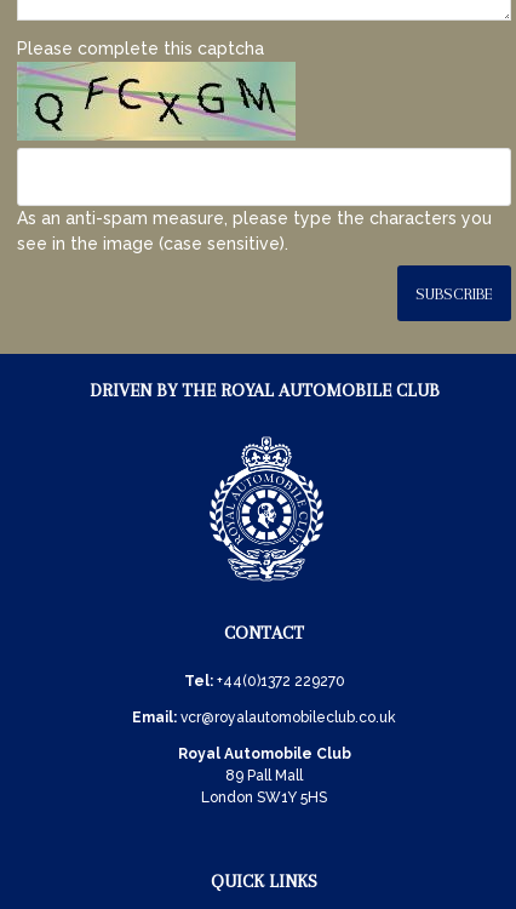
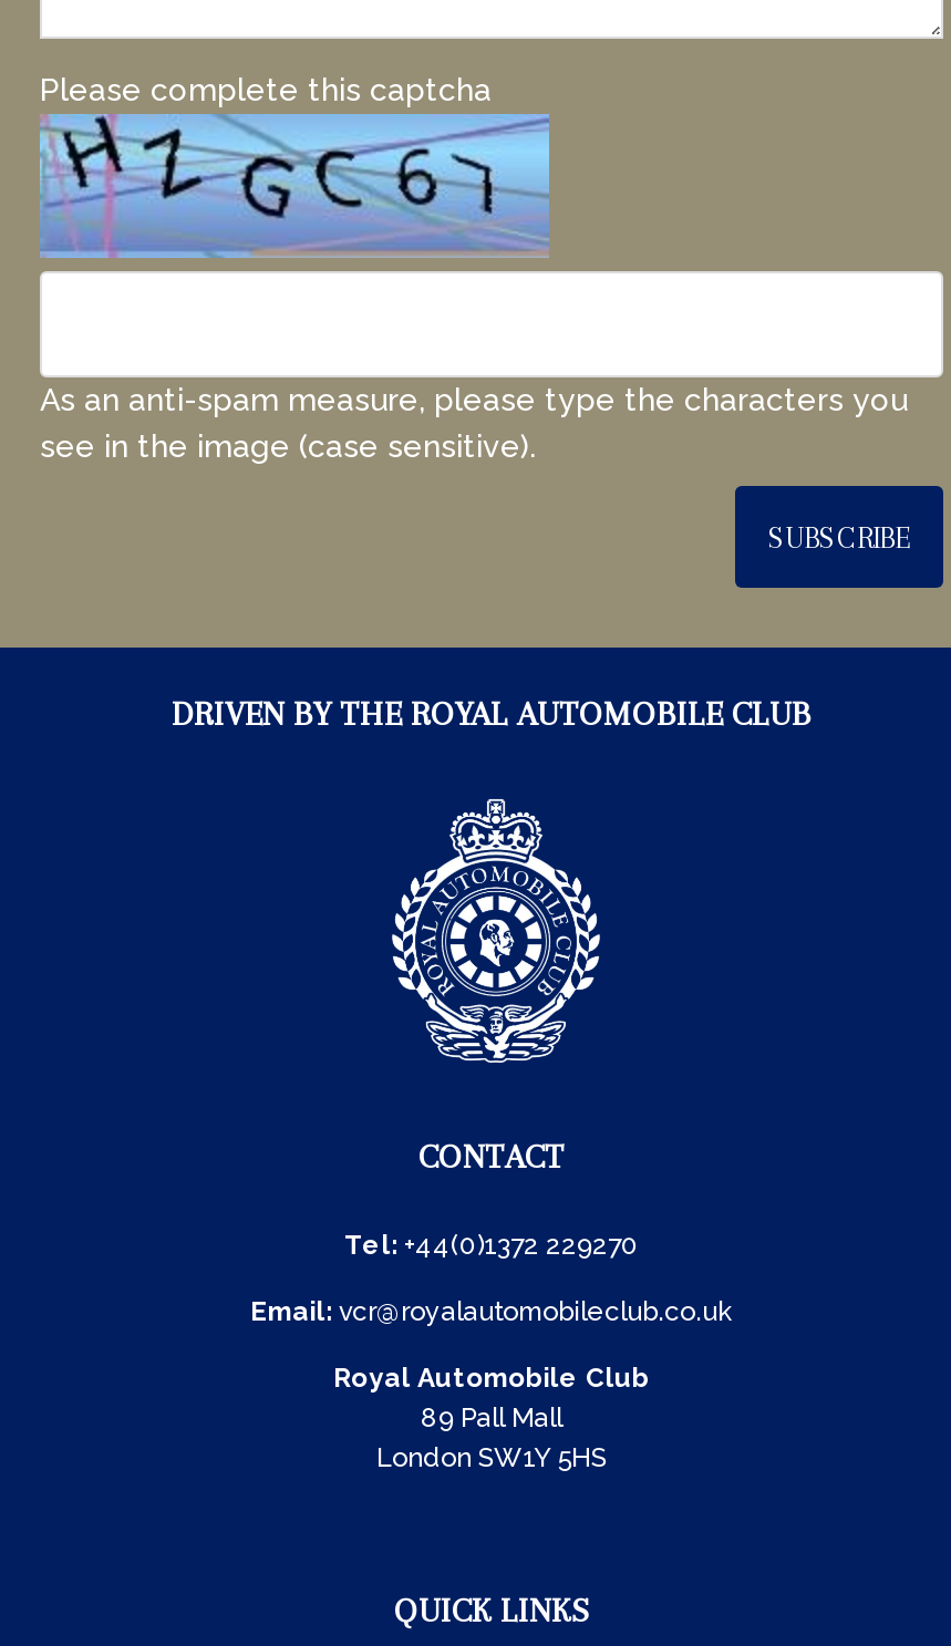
[17,62,296,141] [image] -> [40,114,549,260] [image]

